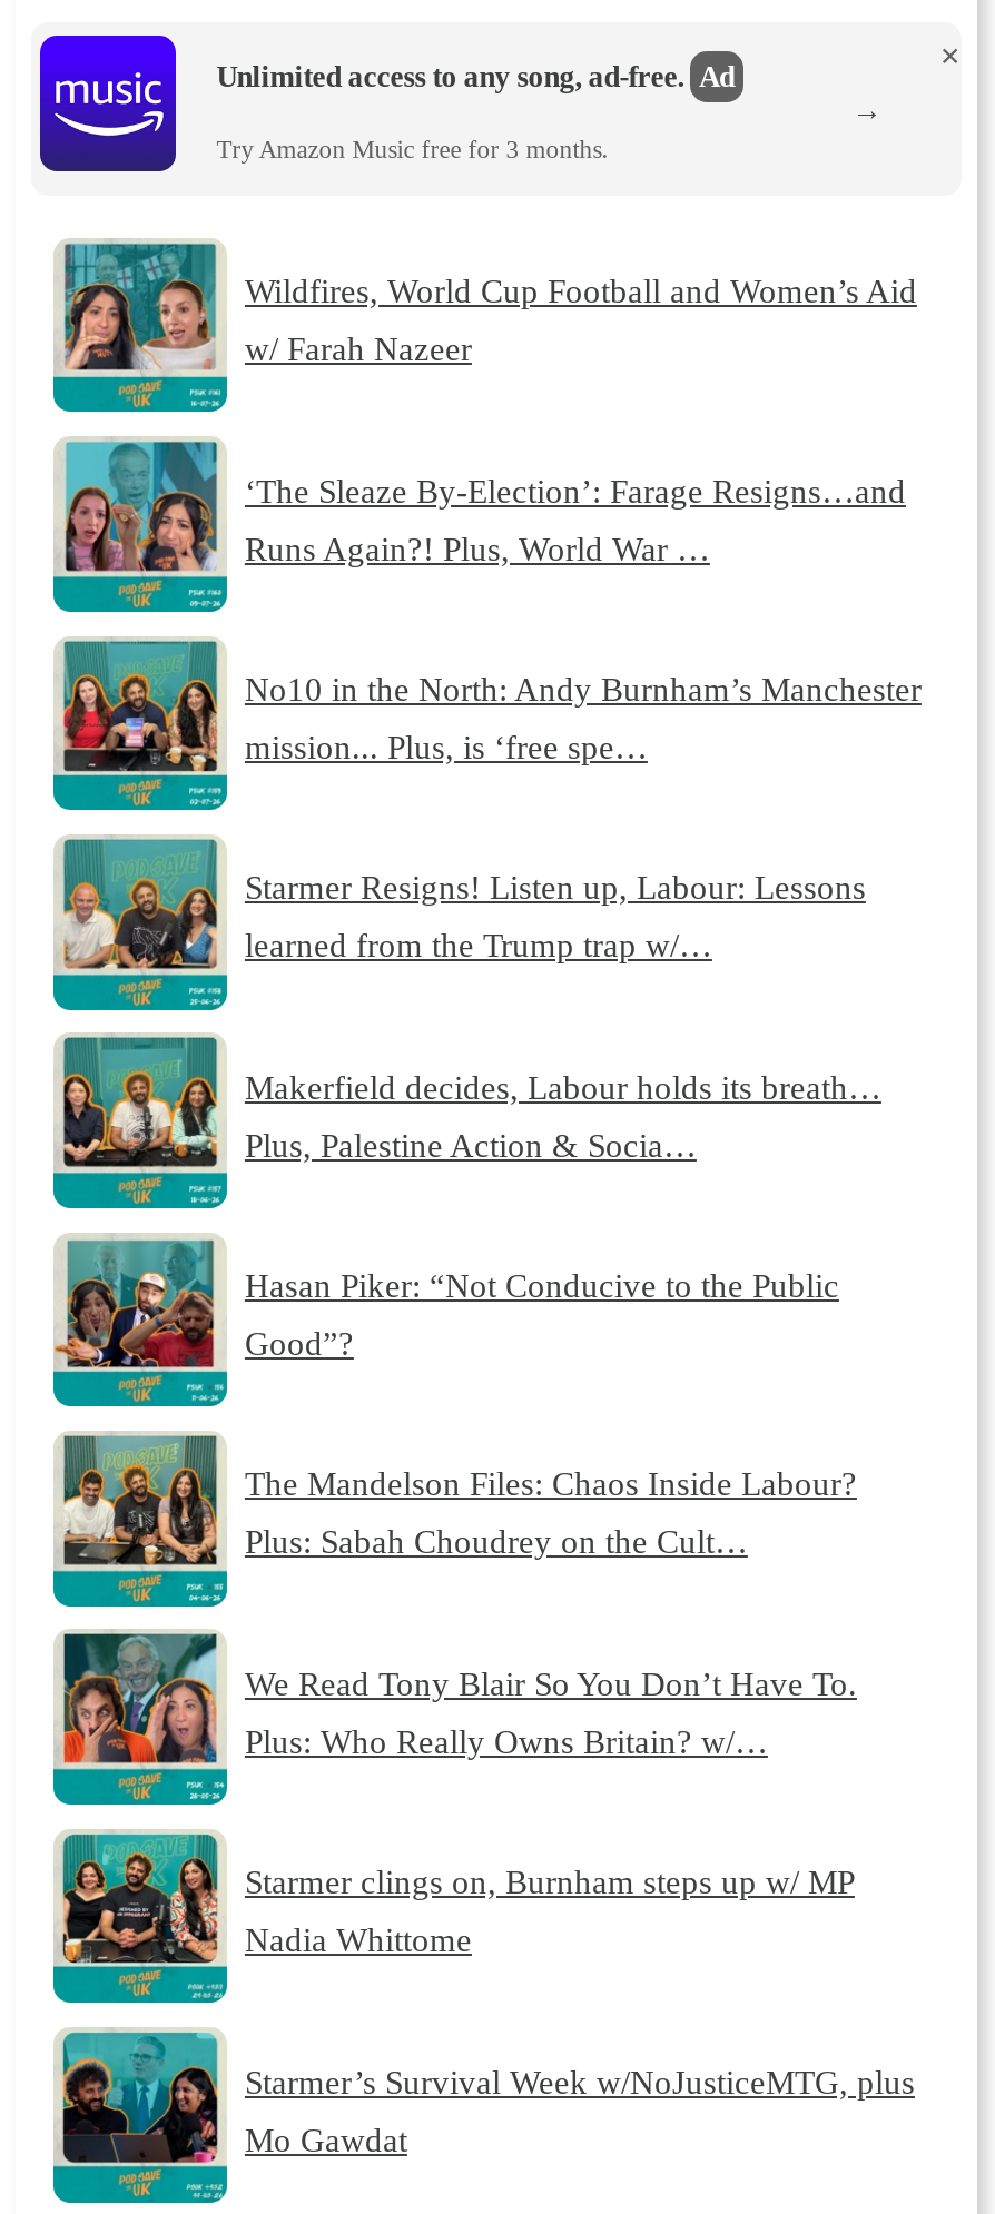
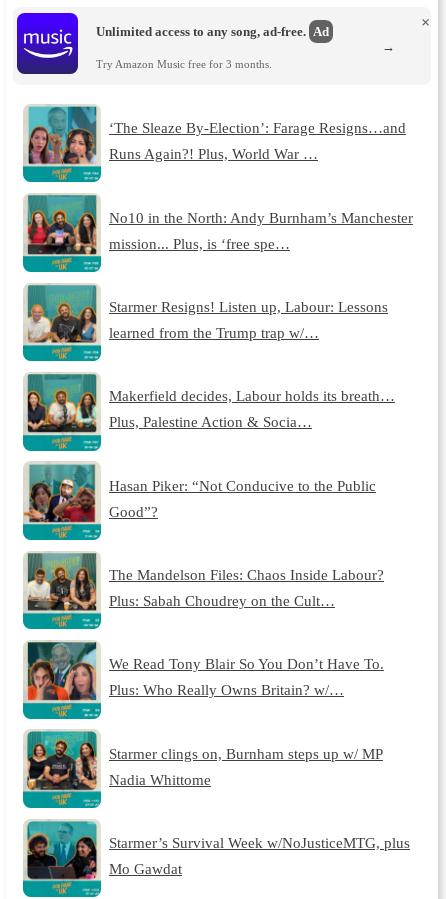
[62,243,917,374] [image] | Wildfires, World Cup Football and Women’s Aid | w/ Farah Nazeer -> none

